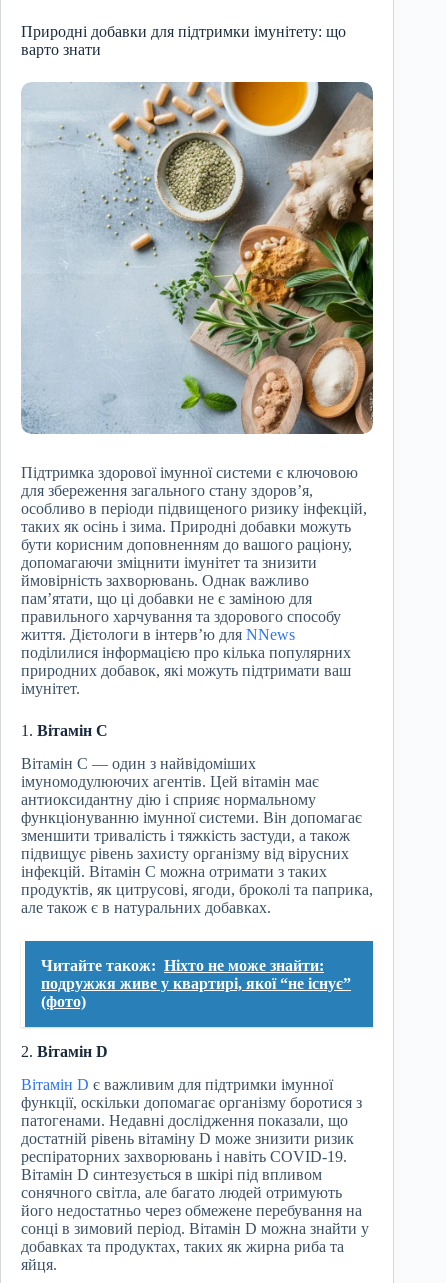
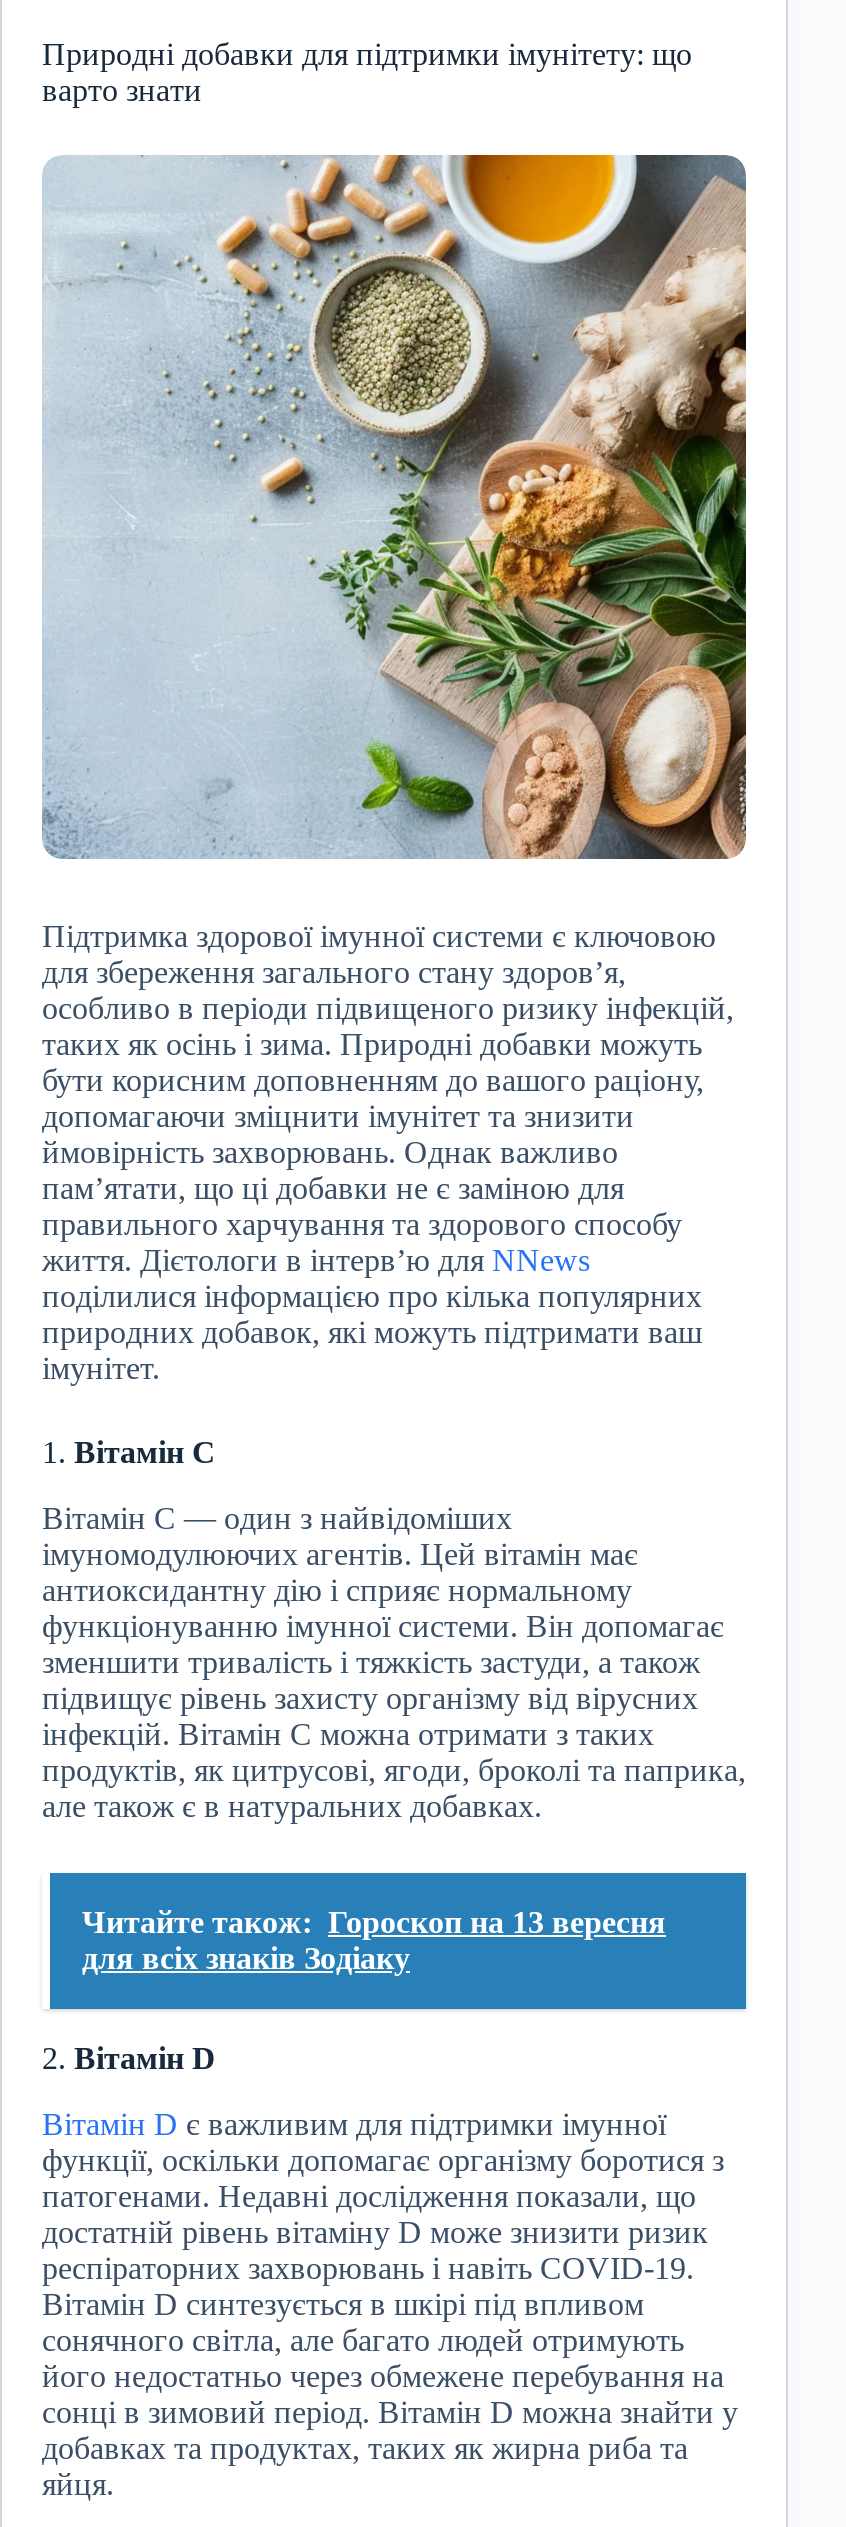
[41,957,351,1010] Читайте також: Ніхто не може знайти: | подружжя живе у квартирі, якої “не існує” | (фото) -> [82,1905,666,1975] Читайте також: Гороскоп на 13 вересня | для всіх знаків Зодіаку

